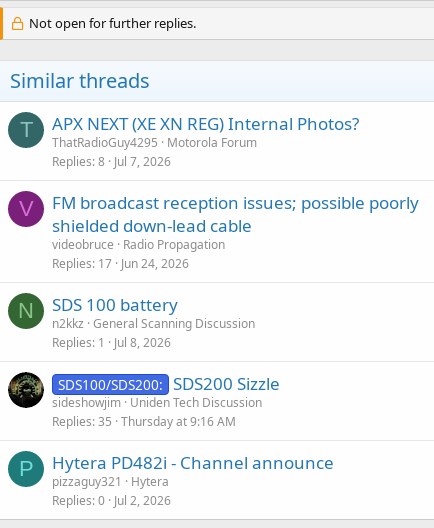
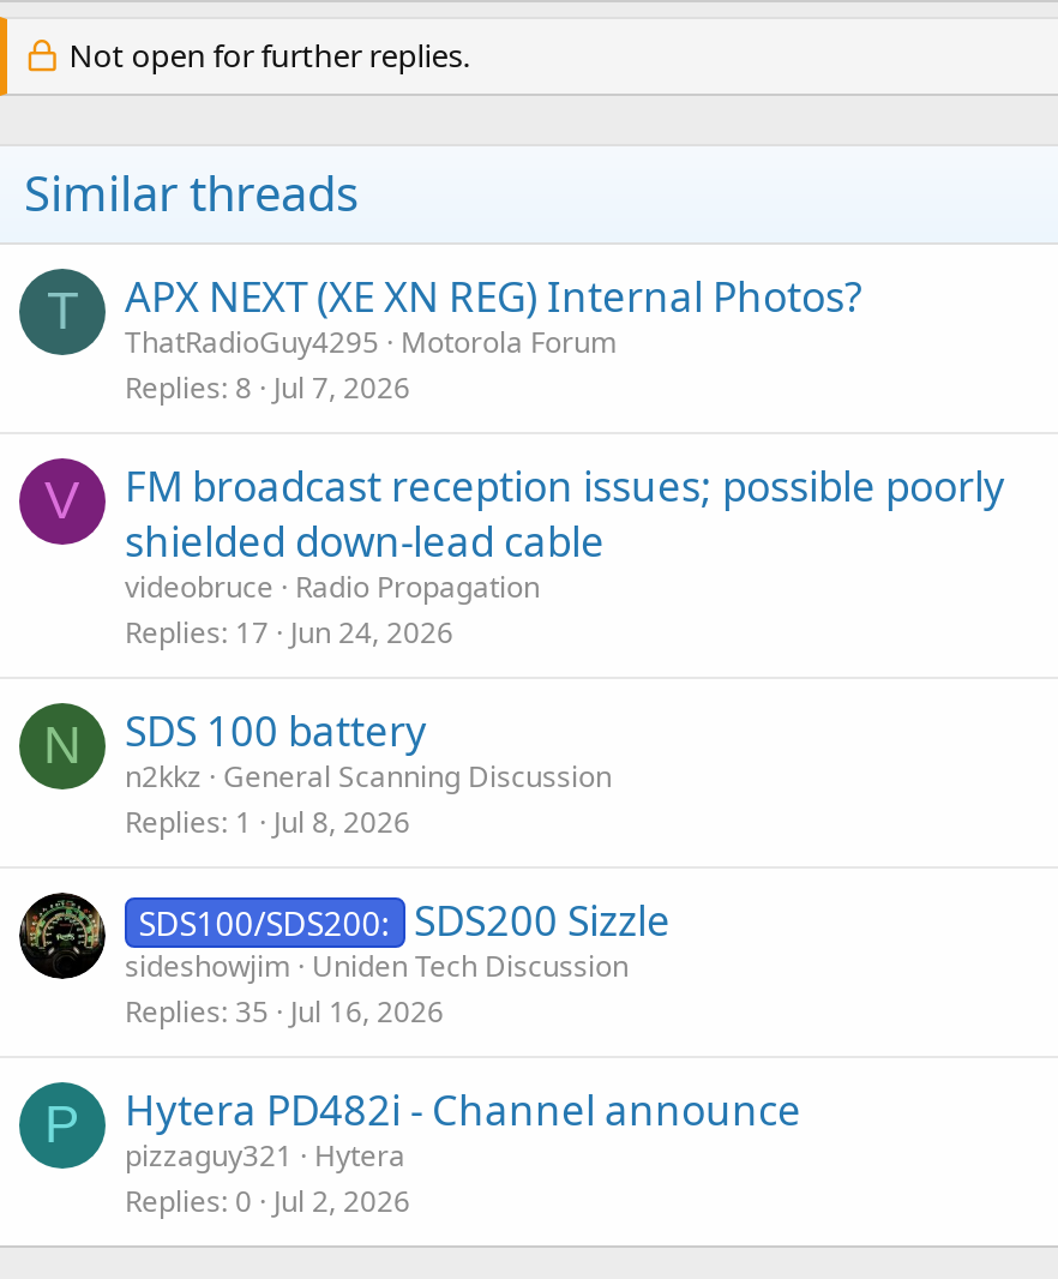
[52,412,236,429] Replies 35 Thursday at 9:16 AM -> [125,990,444,1031] Replies 35 Jul 16, 2026

